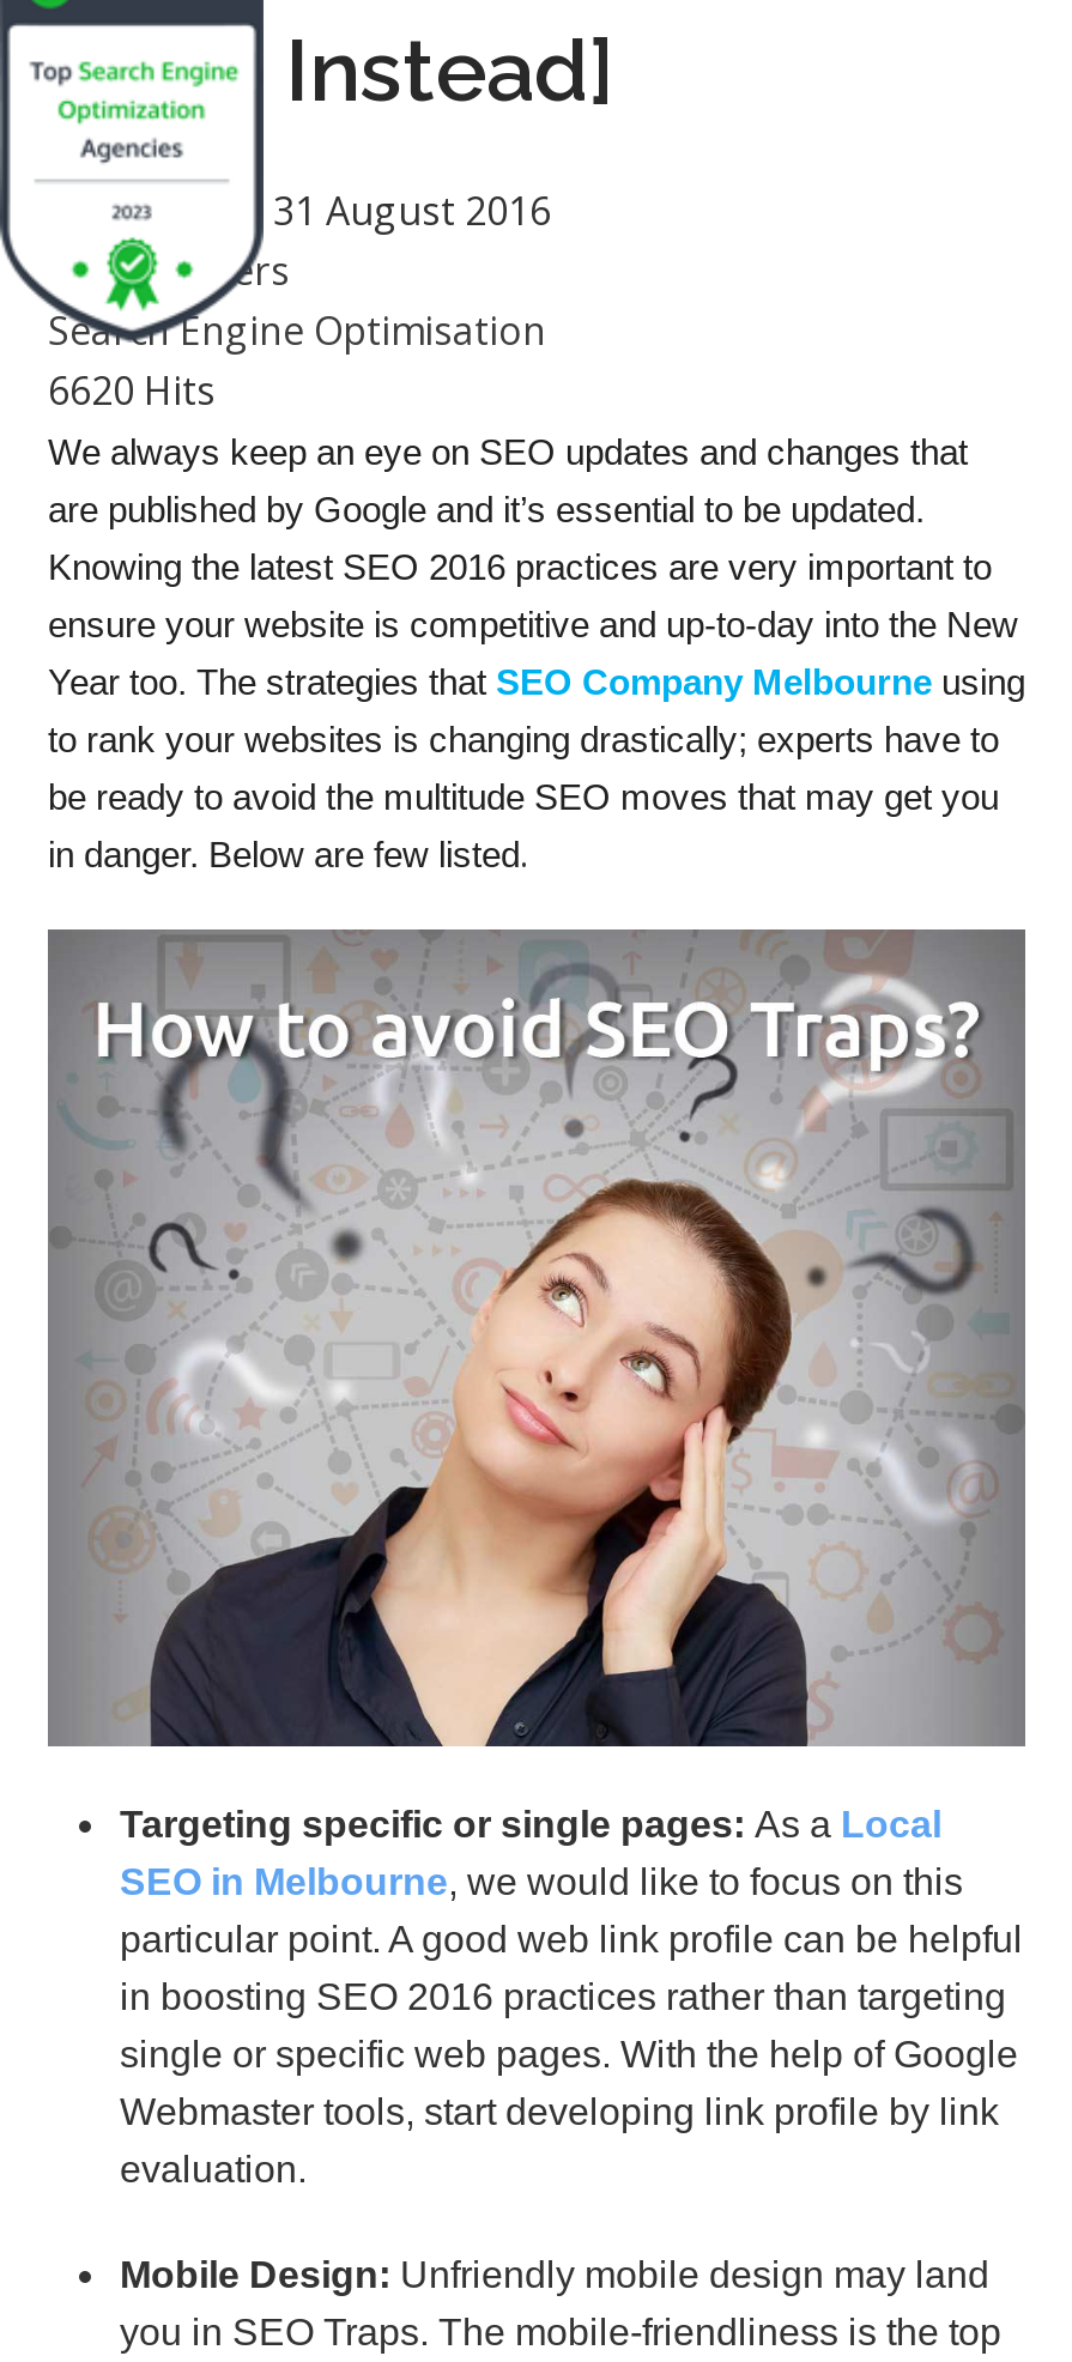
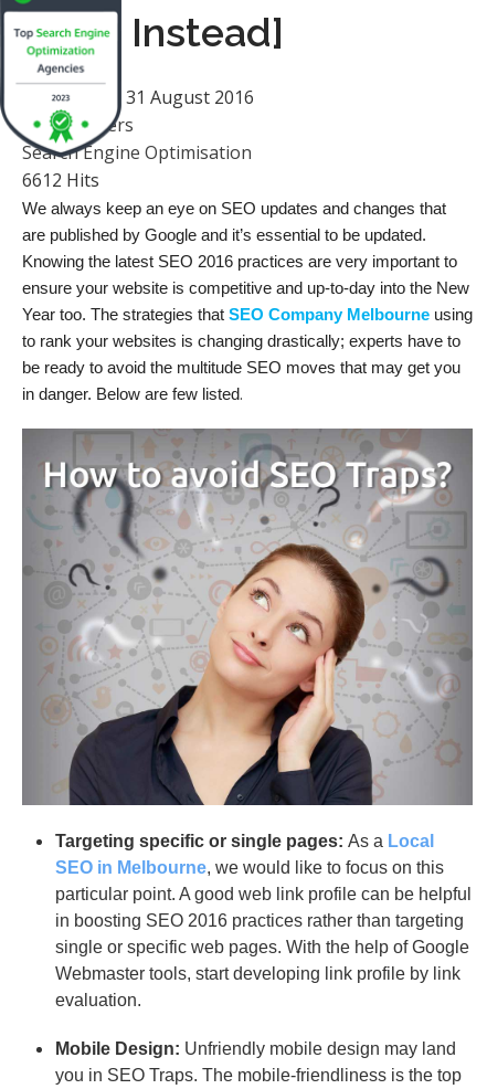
[48,364,216,417] 6620 Hits -> [22,168,99,192] 6612 Hits

